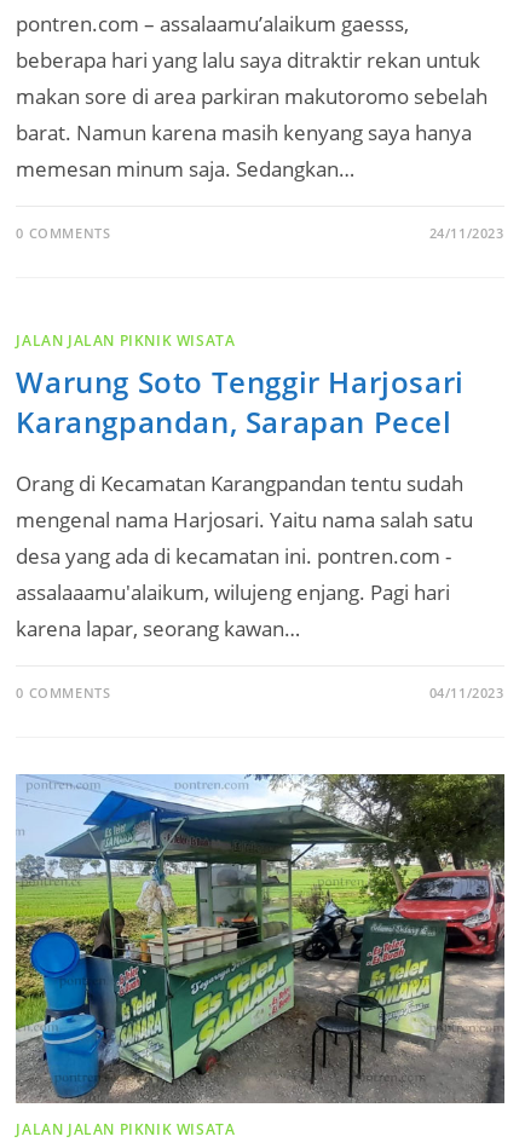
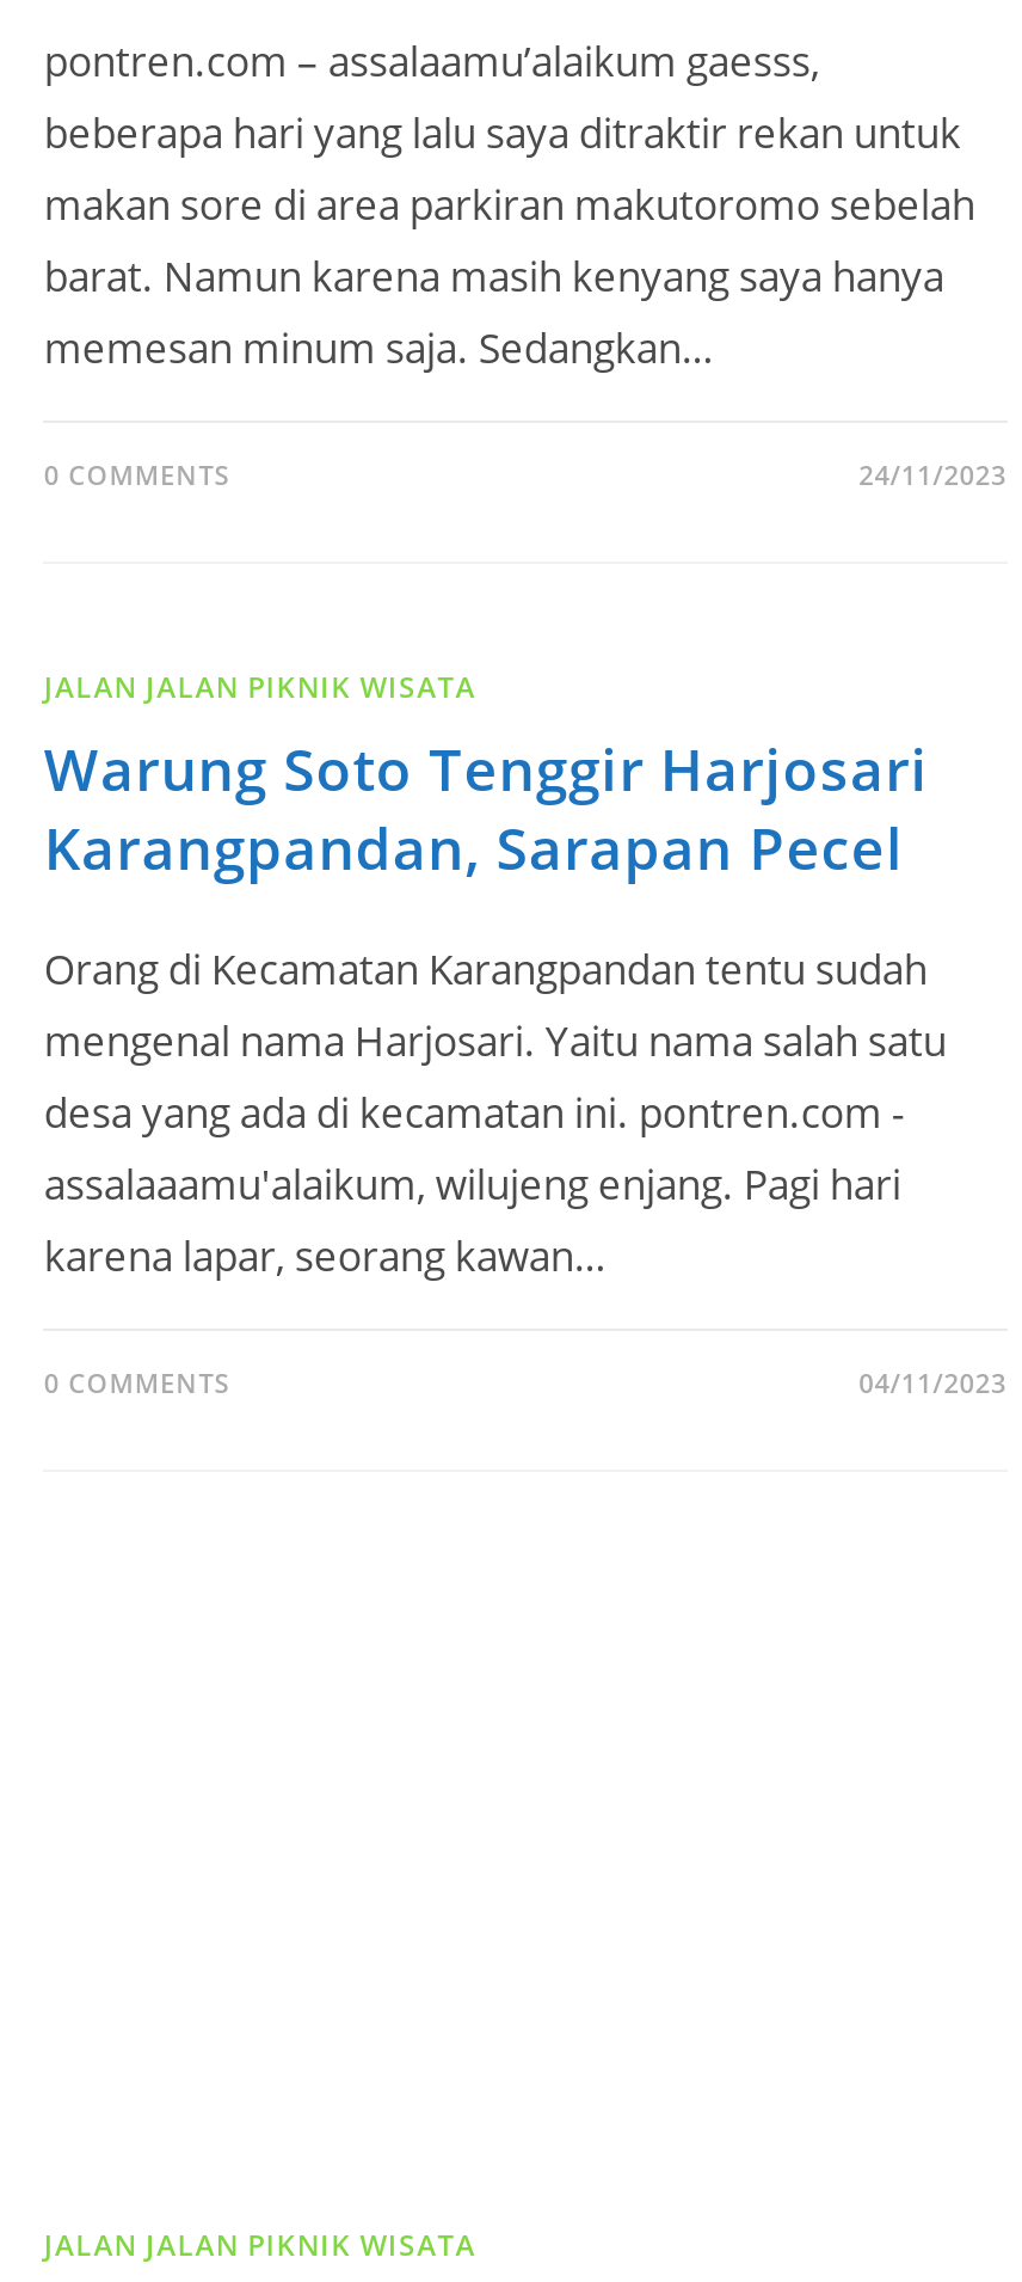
[15,773,506,1104] [image] -> none

